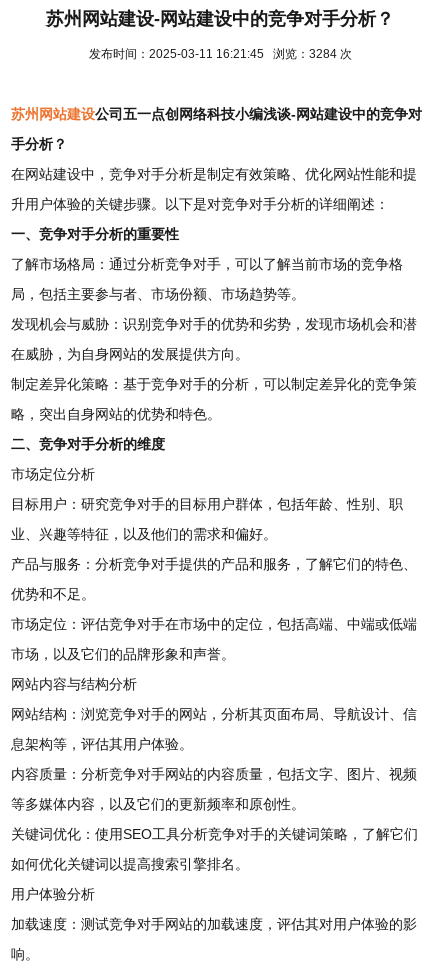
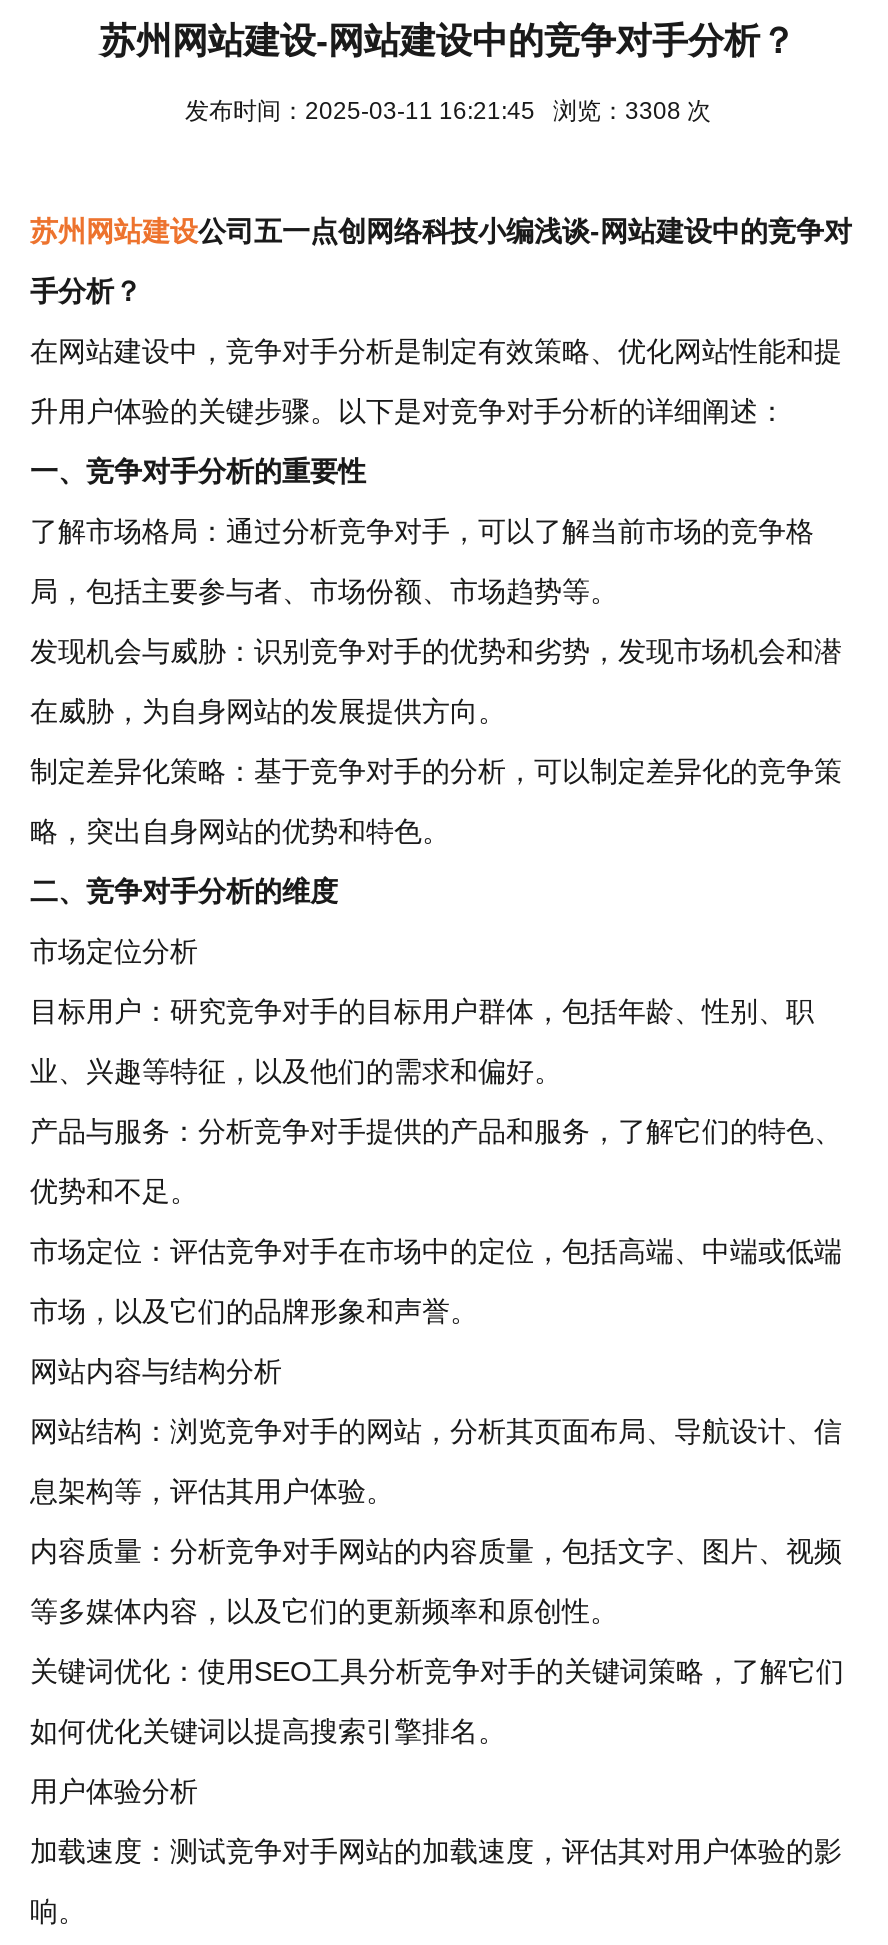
[88,47,351,61] 发布时间：2025-03-11 16:21:45 浏览：3284 次 -> [185,97,711,125] 发布时间：2025-03-11 16:21:45 浏览：3308 次

